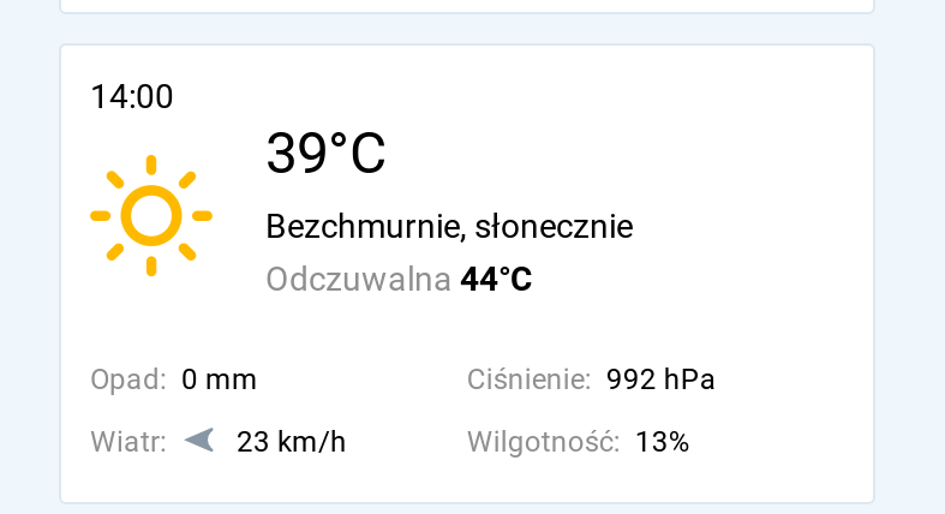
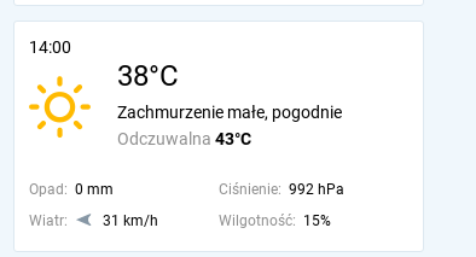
[265,120,388,187] 39°C -> [117,59,179,93] 38°C
[265,207,633,245] Bezchmurnie, słonecznie -> [117,103,342,122] Zachmurzenie małe, pogodnie
[265,259,532,298] Odczuwalna 44°C -> [117,129,251,148] Odczuwalna 43°C
[237,425,347,459] 23 km/h -> [103,212,158,229] 31 km/h
[467,425,690,459] Wilgotność: 13% -> [219,212,331,229] Wilgotność: 15%

